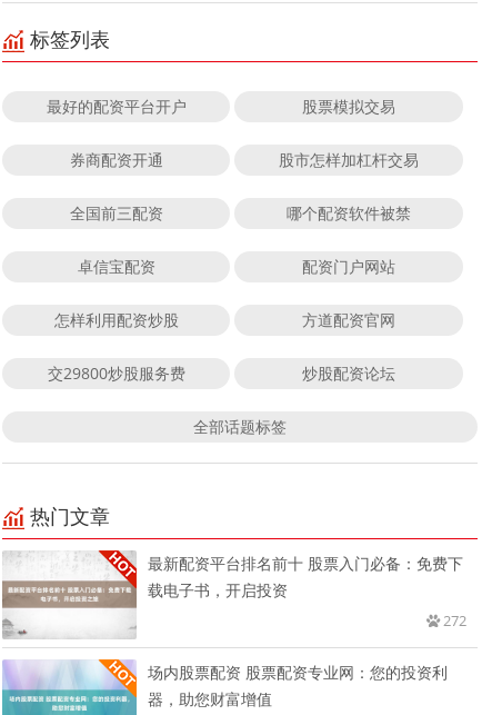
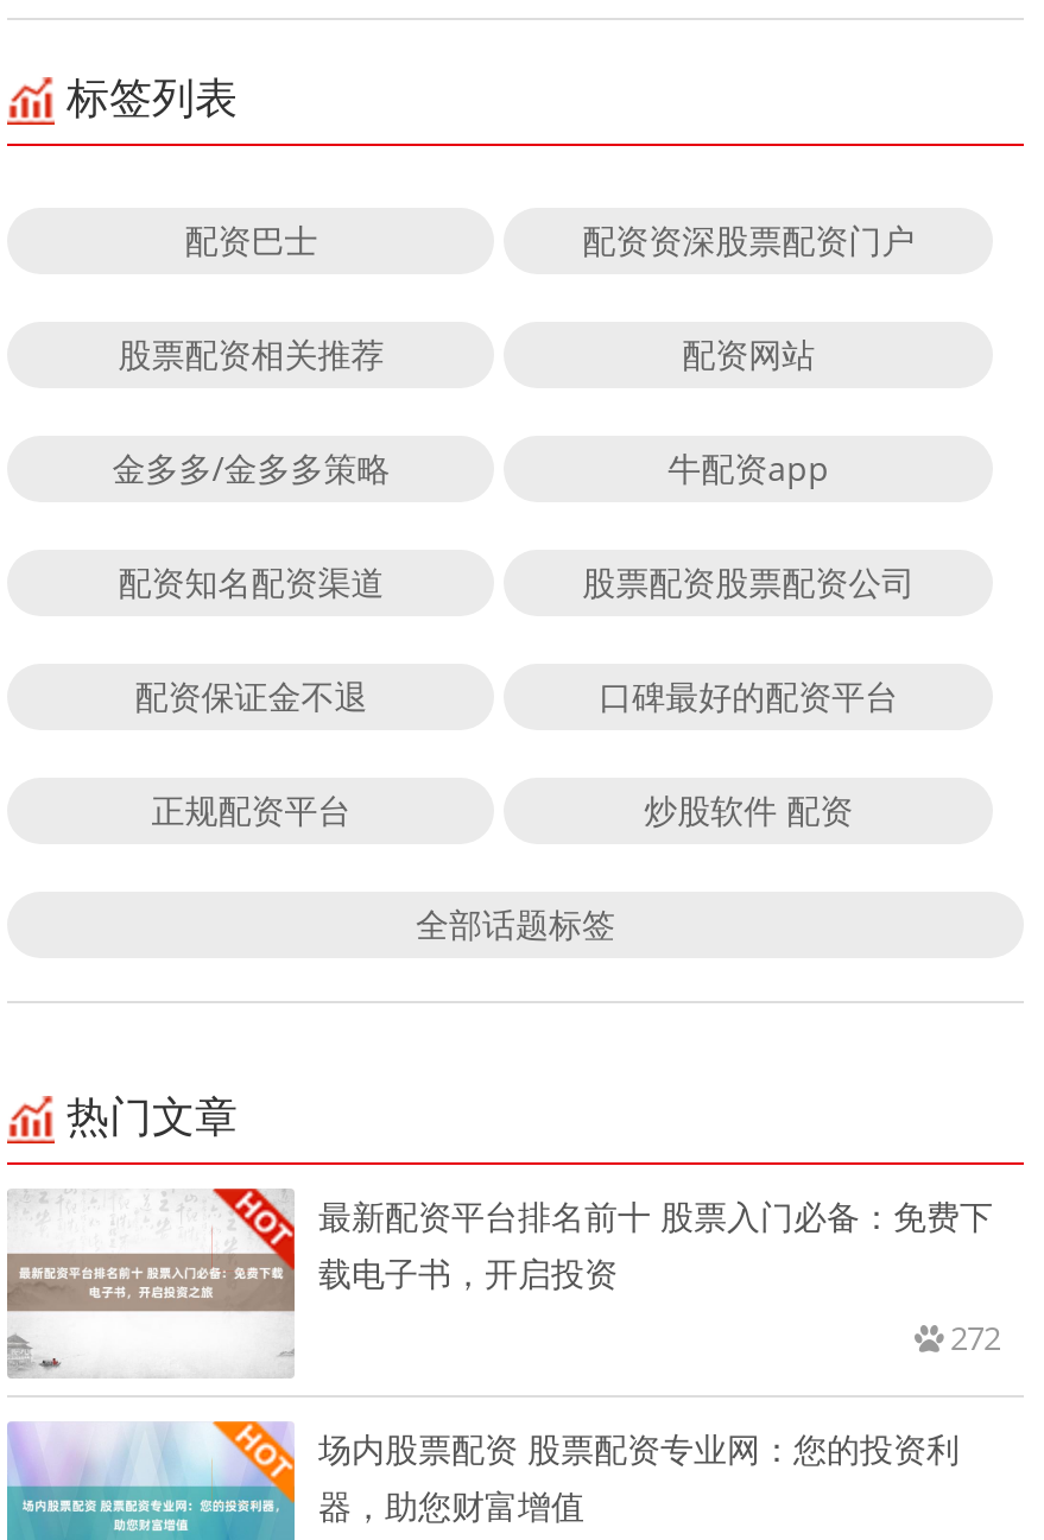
[46,95,396,116] 最好的配资平台开户 | 股票模拟交易 -> [185,216,915,261] 配资巴士 | 配资资深股票配资门户
[70,149,419,170] 券商配资开通 | 股市怎样加杠杆交易 -> [118,330,815,375] 股票配资相关推荐 | 配资网站
[70,202,411,223] 全国前三配资 | 哪个配资软件被禁 -> [112,444,829,489] 金多多/金多多策略 | 牛配资app
[77,255,396,276] 卓信宝配资 | 配资门户网站 -> [118,558,915,603] 配资知名配资渠道 | 股票配资股票配资公司
[54,309,396,330] 怎样利用配资炒股 | 方道配资官网 -> [135,672,898,717] 配资保证金不退 | 口碑最好的配资平台
[47,362,396,383] 交29800炒股服务费 | 炒股配资论坛 -> [151,786,853,831] 正规配资平台 | 炒股软件 配资

